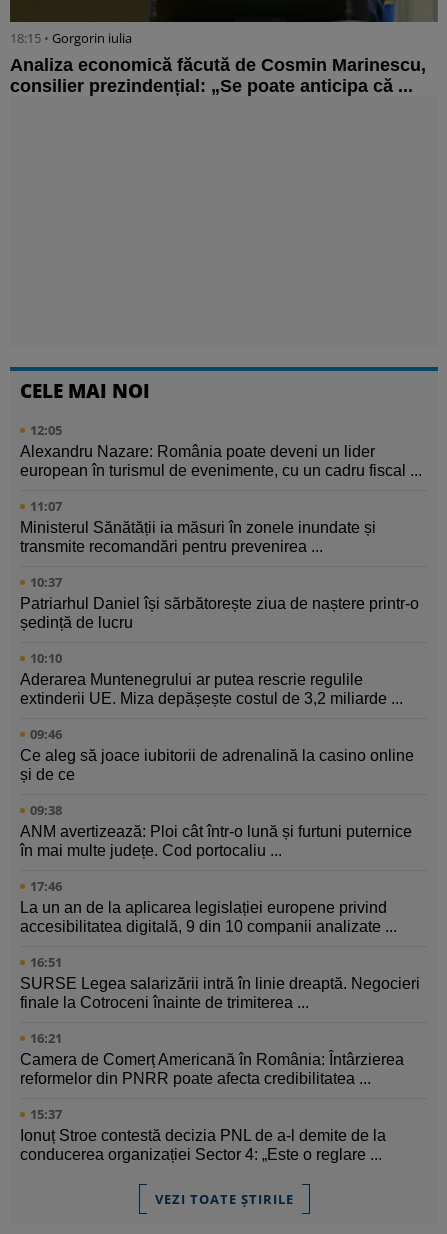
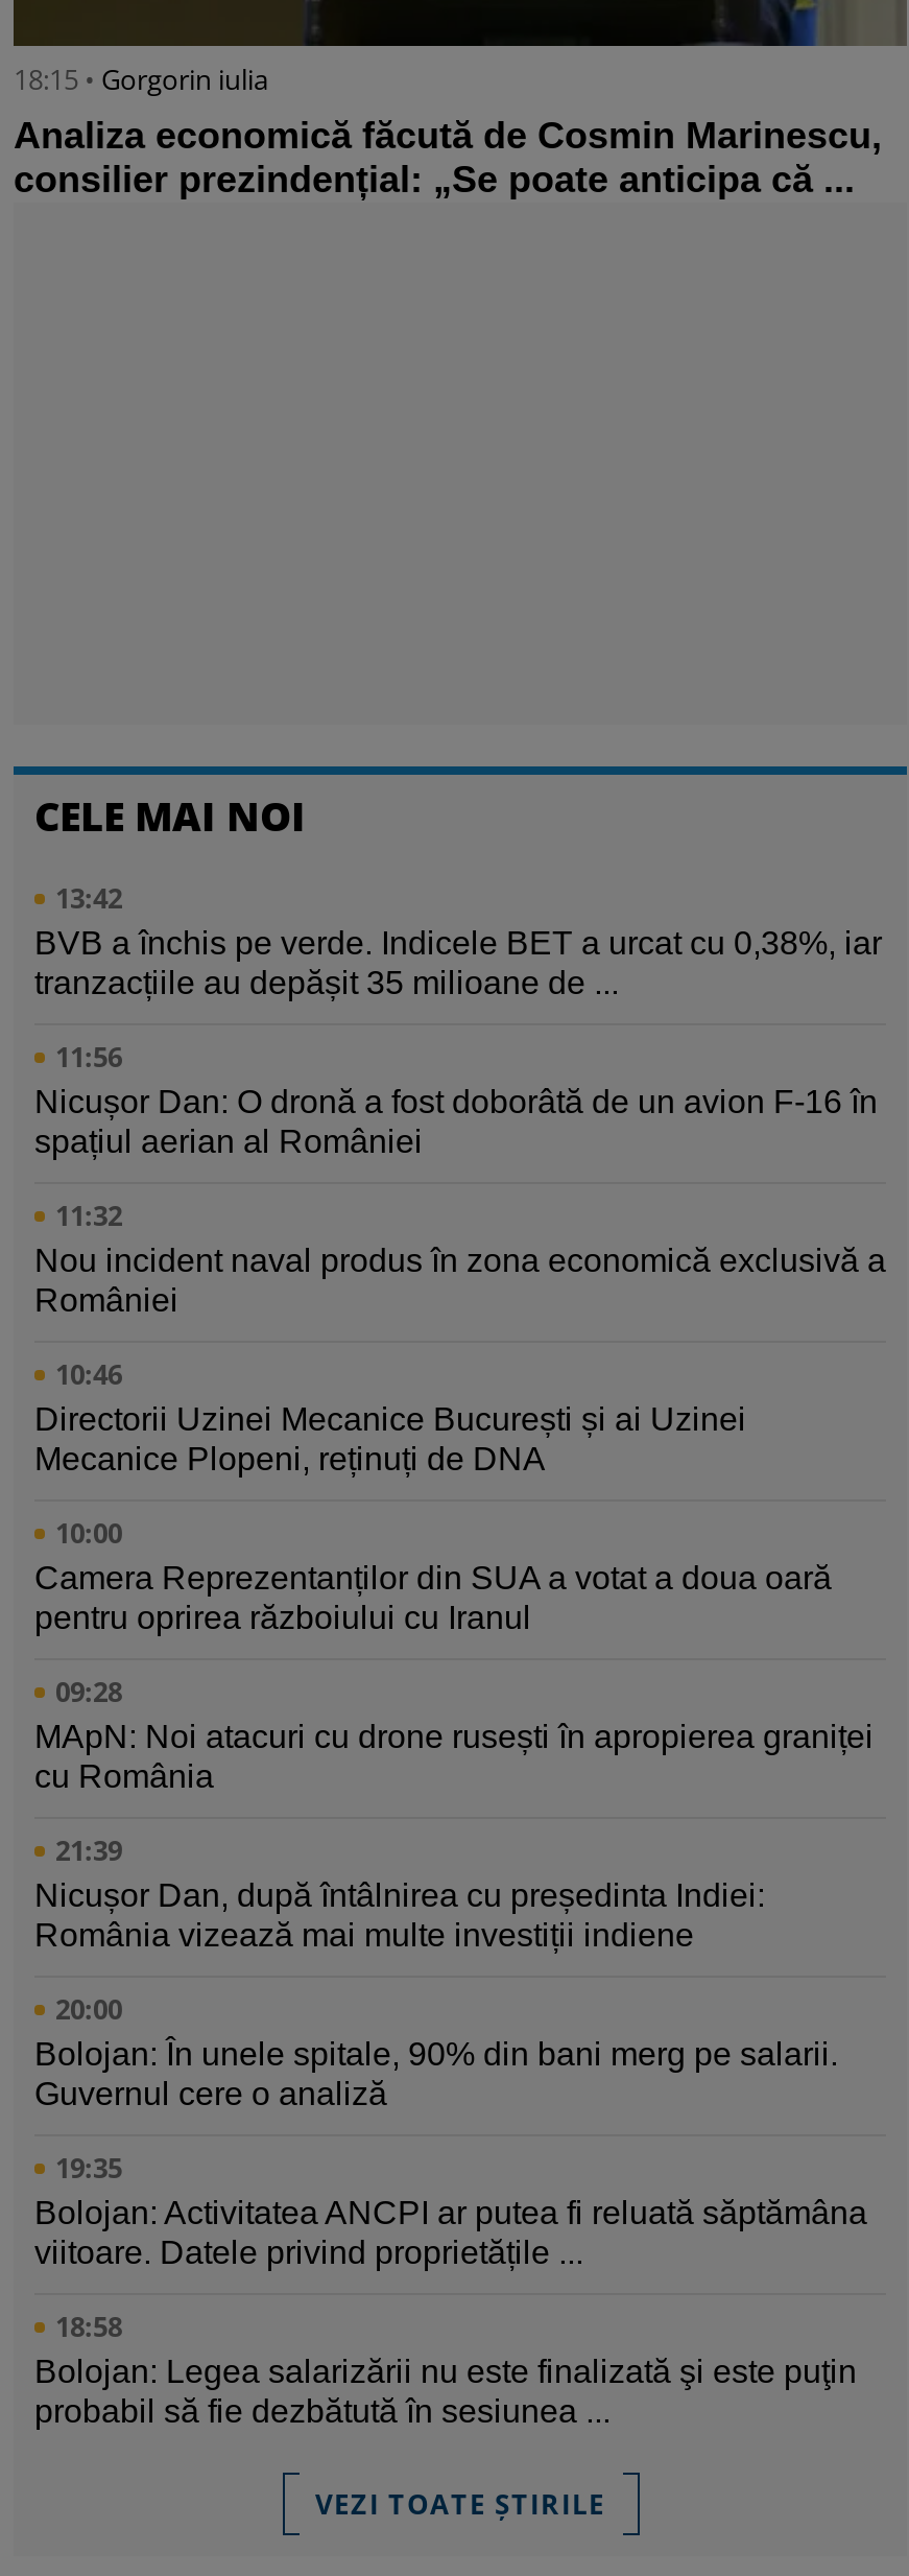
[20,421,422,479] 12:05 | Alexandru Nazare: România poate deveni un lider | european în turismul de evenimente, cu un cadru fiscal ... -> [34,879,882,1000] 13:42 | BVB a închis pe verde. Indicele BET a urcat cu 0,38%, iar | tranzacțiile au depășit 35 milioane de ...
[20,497,376,555] 11:07 | Ministerul Sănătății ia măsuri în zonele inundate și | transmite recomandări pentru prevenirea ... -> [34,1038,878,1159] 11:56 | Nicușor Dan: O dronă a fost doborâtă de un avion F-16 în | spațiul aerian al României
[20,573,419,631] 10:37 | Patriarhul Daniel își sărbătorește ziua de naștere printr-o | ședință de lucru -> [34,1196,886,1318] 11:32 | Nou incident naval produs în zona economică exclusivă a | României
[20,649,403,707] 10:10 | Aderarea Muntenegrului ar putea rescrie regulile | extinderii UE. Miza depășește costul de 3,2 miliarde ... -> [34,1355,746,1476] 10:46 | Directorii Uzinei Mecanice București și ai Uzinei | Mecanice Plopeni, reținuți de DNA
[20,725,414,783] 09:46 | Ce aleg să joace iubitorii de adrenalină la casino online | și de ce -> [34,1514,832,1635] 10:00 | Camera Reprezentanților din SUA a votat a doua oară | pentru oprirea războiului cu Iranul
[20,801,412,859] 09:38 | ANM avertizează: Ploi cât într-o lună și furtuni puternice | în mai multe județe. Cod portocaliu ... -> [34,1673,874,1794] 09:28 | MApN: Noi atacuri cu drone rusești în apropierea graniței | cu România
[20,877,397,935] 17:46 | La un an de la aplicarea legislației europene privind | accesibilitatea digitală, 9 din 10 companii analizate ... -> [34,1831,765,1952] 21:39 | Nicușor Dan, după întâlnirea cu președinta Indiei: | România vizează mai multe investiții indiene
[20,953,420,1011] 16:51 | SURSE Legea salarizării intră în linie dreaptă. Negocieri | finale la Cotroceni înainte de trimiterea ... -> [34,1990,838,2111] 20:00 | Bolojan: În unele spitale, 90% din bani merg pe salarii. | Guvernul cere o analiză
[20,1029,404,1087] 16:21 | Camera de Comerț Americană în România: Întârzierea | reformelor din PNRR poate afecta credibilitatea ... -> [34,2149,867,2270] 19:35 | Bolojan: Activitatea ANCPI ar putea fi reluată săptămâna | viitoare. Datele privind proprietățile ...
[20,1105,386,1163] 15:37 | Ionuț Stroe contestă decizia PNL de a-l demite de la | conducerea organizației Sector 4: „Este o reglare ... -> [34,2307,857,2429] 18:58 | Bolojan: Legea salarizării nu este finalizată şi este puţin | probabil să fie dezbătută în sesiunea ...

